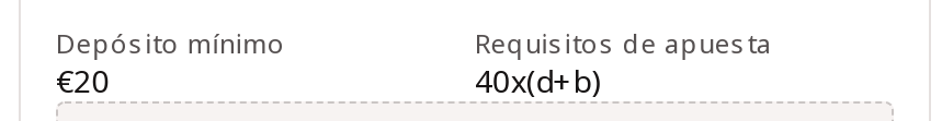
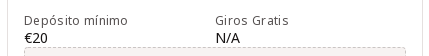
[475,24,772,101] Requisitos de apuesta | 40x(d+b) -> [215,12,289,47] Giros Gratis | N/A

